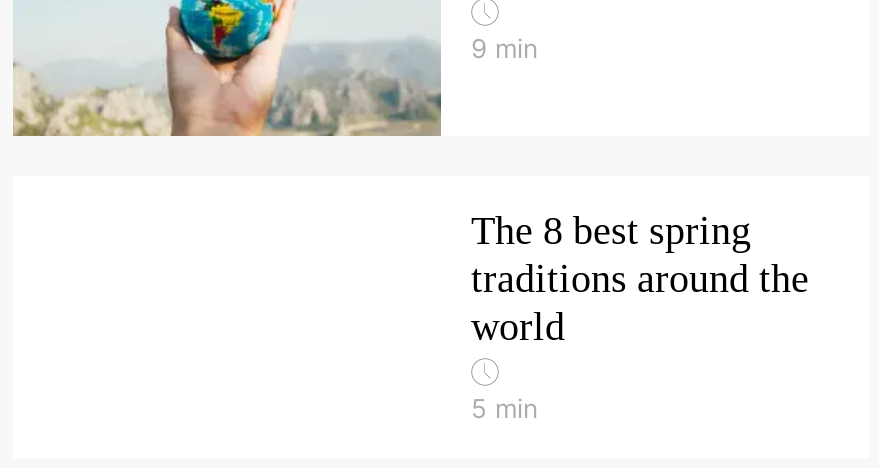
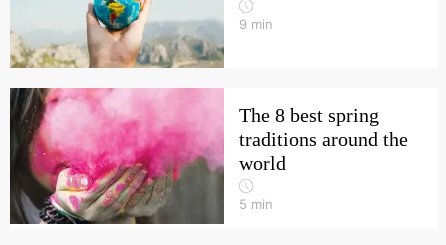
none -> [9,87,225,225] [image]

